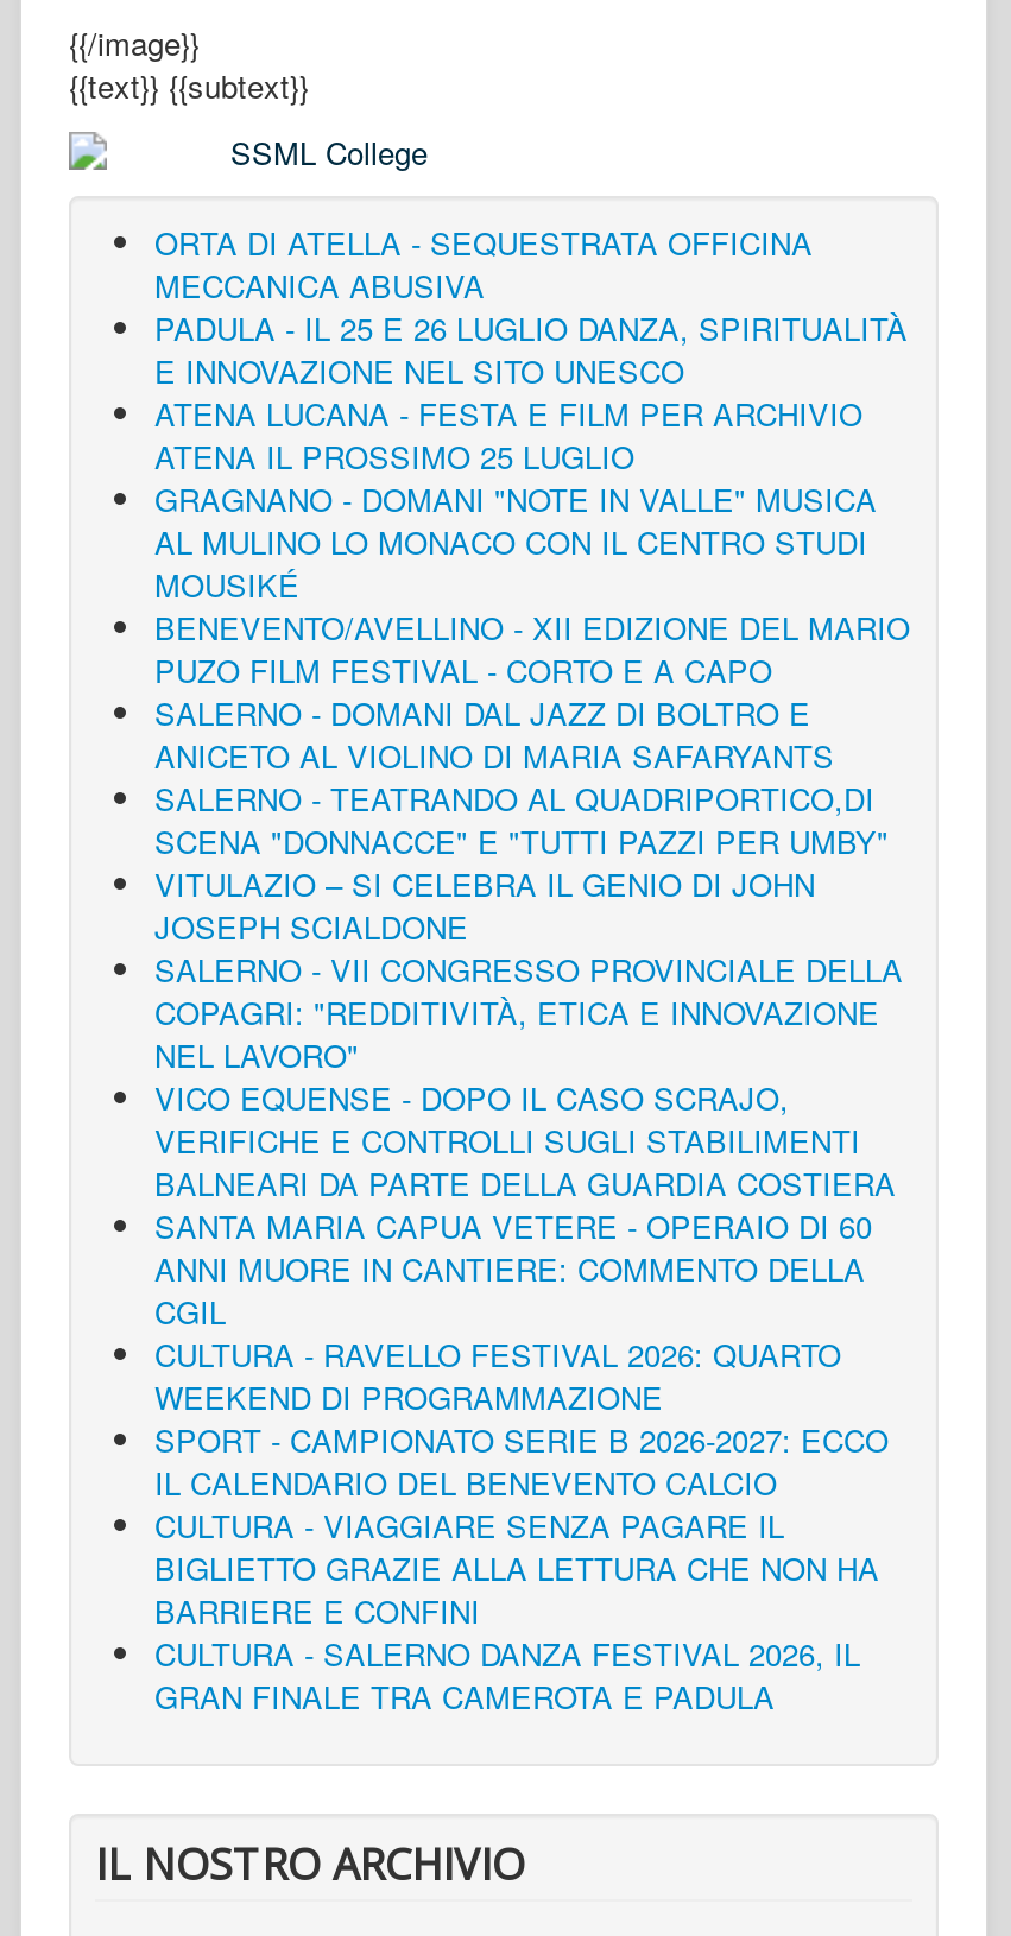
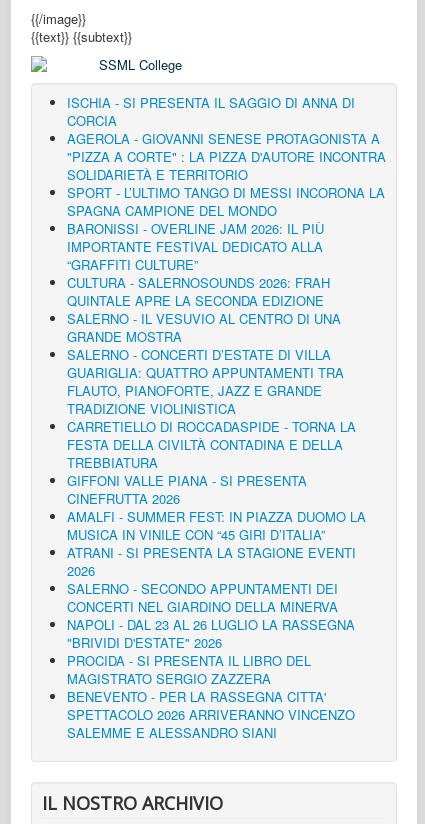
[154,220,910,1719] ORTA DI ATELLA - SEQUESTRATA OFFICINA | MECCANICA ABUSIVA | PADULA - IL 25 E 26 LUGLIO DANZA, SPIRITUALITÀ | E INNOVAZIONE NEL SITO UNESCO | ATENA LUCANA - FESTA E FILM PER ARCHIVIO | ATENA IL PROSSIMO 25 LUGLIO | GRAGNANO - DOMANI "NOTE IN VALLE" MUSICA | AL MULINO LO MONACO CON IL CENTRO STUDI | MOUSIKÉ | BENEVENTO/AVELLINO - XII EDIZIONE DEL MARIO | PUZO FILM FESTIVAL - CORTO E A CAPO | SALERNO - DOMANI DAL JAZZ DI BOLTRO E | ANICETO AL VIOLINO DI MARIA SAFARYANTS | SALERNO - TEATRANDO AL QUADRIPORTICO,DI | SCENA "DONNACCE" E "TUTTI PAZZI PER UMBY" | VITULAZIO – SI CELEBRA IL GENIO DI JOHN | JOSEPH SCIALDONE | SALERNO - VII CONGRESSO PROVINCIALE DELLA | COPAGRI: "REDDITIVITÀ, ETICA E INNOVAZIONE | NEL LAVORO" | VICO EQUENSE - DOPO IL CASO SCRAJO, | VERIFICHE E CONTROLLI SUGLI STABILIMENTI | BALNEARI DA PARTE DELLA GUARDIA COSTIERA | SANTA MARIA CAPUA VETERE - OPERAIO DI 60 | ANNI MUORE IN CANTIERE: COMMENTO DELLA | CGIL | CULTURA - RAVELLO FESTIVAL 2026: QUARTO | WEEKEND DI PROGRAMMAZIONE | SPORT - CAMPIONATO SERIE B 2026-2027: ECCO | IL CALENDARIO DEL BENEVENTO CALCIO | CULTURA - VIAGGIARE SENZA PAGARE IL | BIGLIETTO GRAZIE ALLA LETTURA CHE NON HA | BARRIERE E CONFINI | CULTURA - SALERNO DANZA FESTIVAL 2026, IL | GRAN FINALE TRA CAMEROTA E PADULA -> [67,93,386,742] ISCHIA - SI PRESENTA IL SAGGIO DI ANNA DI | CORCIA | AGEROLA - GIOVANNI SENESE PROTAGONISTA A | "PIZZA A CORTE" : LA PIZZA D'AUTORE INCONTRA | SOLIDARIETÀ E TERRITORIO | SPORT - L’ULTIMO TANGO DI MESSI INCORONA LA | SPAGNA CAMPIONE DEL MONDO | BARONISSI - OVERLINE JAM 2026: IL PIÙ | IMPORTANTE FESTIVAL DEDICATO ALLA | “GRAFFITI CULTURE” | CULTURA - SALERNOSOUNDS 2026: FRAH | QUINTALE APRE LA SECONDA EDIZIONE | SALERNO - IL VESUVIO AL CENTRO DI UNA | GRANDE MOSTRA | SALERNO - CONCERTI D’ESTATE DI VILLA | GUARIGLIA: QUATTRO APPUNTAMENTI TRA | FLAUTO, PIANOFORTE, JAZZ E GRANDE | TRADIZIONE VIOLINISTICA | CARRETIELLO DI ROCCADASPIDE - TORNA LA | FESTA DELLA CIVILTÀ CONTADINA E DELLA | TREBBIATURA | GIFFONI VALLE PIANA - SI PRESENTA | CINEFRUTTA 2026 | AMALFI - SUMMER FEST: IN PIAZZA DUOMO LA | MUSICA IN VINILE CON “45 GIRI D’ITALIA” | ATRANI - SI PRESENTA LA STAGIONE EVENTI | 2026 | SALERNO - SECONDO APPUNTAMENTI DEI | CONCERTI NEL GIARDINO DELLA MINERVA | NAPOLI - DAL 23 AL 26 LUGLIO LA RASSEGNA | "BRIVIDI D'ESTATE" 2026 | PROCIDA - SI PRESENTA IL LIBRO DEL | MAGISTRATO SERGIO ZAZZERA | BENEVENTO - PER LA RASSEGNA CITTA' | SPETTACOLO 2026 ARRIVERANNO VINCENZO | SALEMME E ALESSANDRO SIANI

